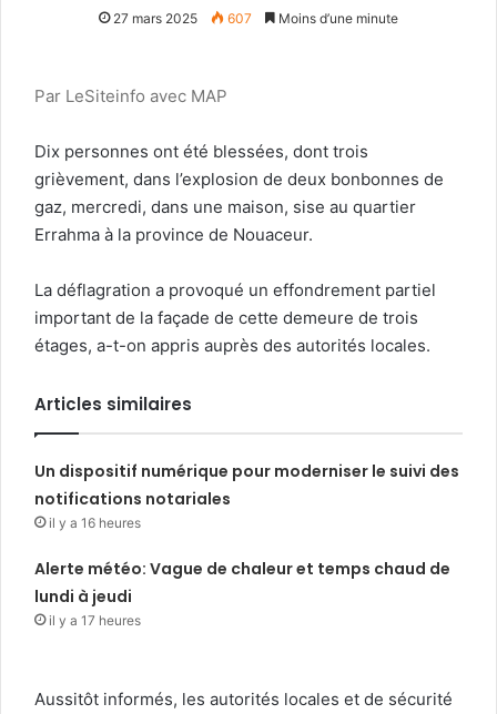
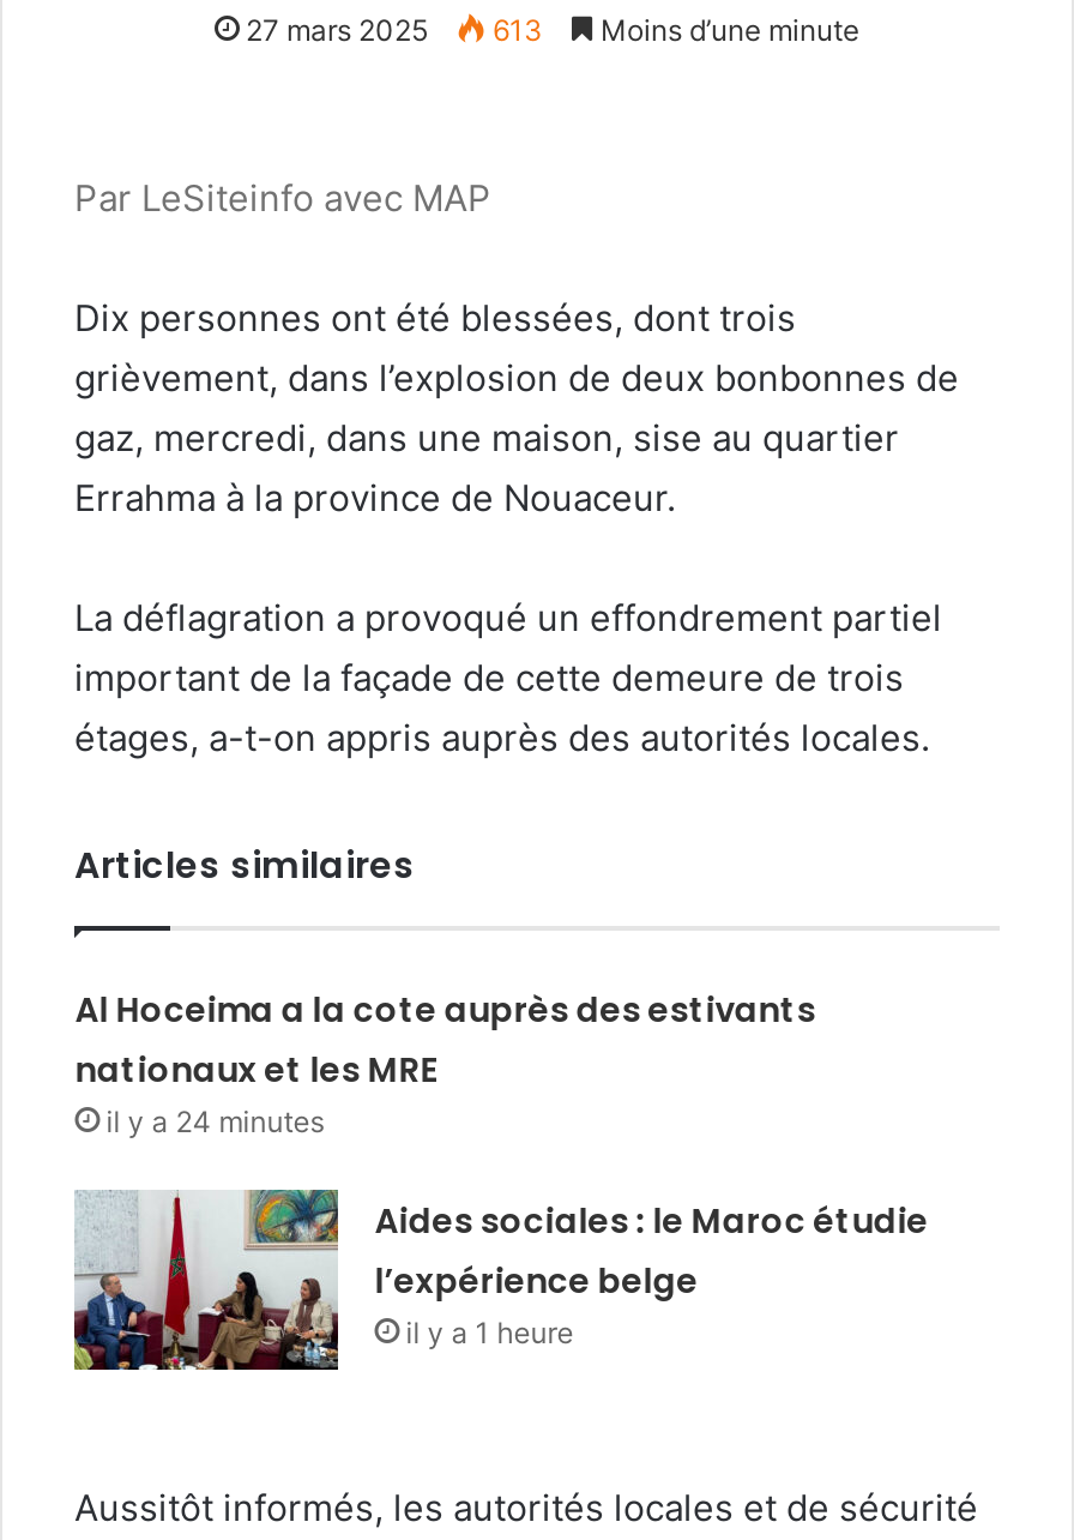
[113,10,398,27] 27 mars 2025 607 Moins d’une minute -> [246,13,859,49] 27 mars 2025 613 Moins d’une minute
[35,461,460,532] Un dispositif numérique pour moderniser le suivi des | notifications notariales | il y a 16 heures -> [75,987,816,1140] Al Hoceima a la cote auprès des estivants | nationaux et les MRE | il y a 24 minutes
[35,558,451,629] Alerte météo: Vague de chaleur et temps chaud de | lundi à jeudi | il y a 17 heures -> [375,1198,928,1351] Aides sociales : le Maroc étudie | l’expérience belge | il y a 1 heure

